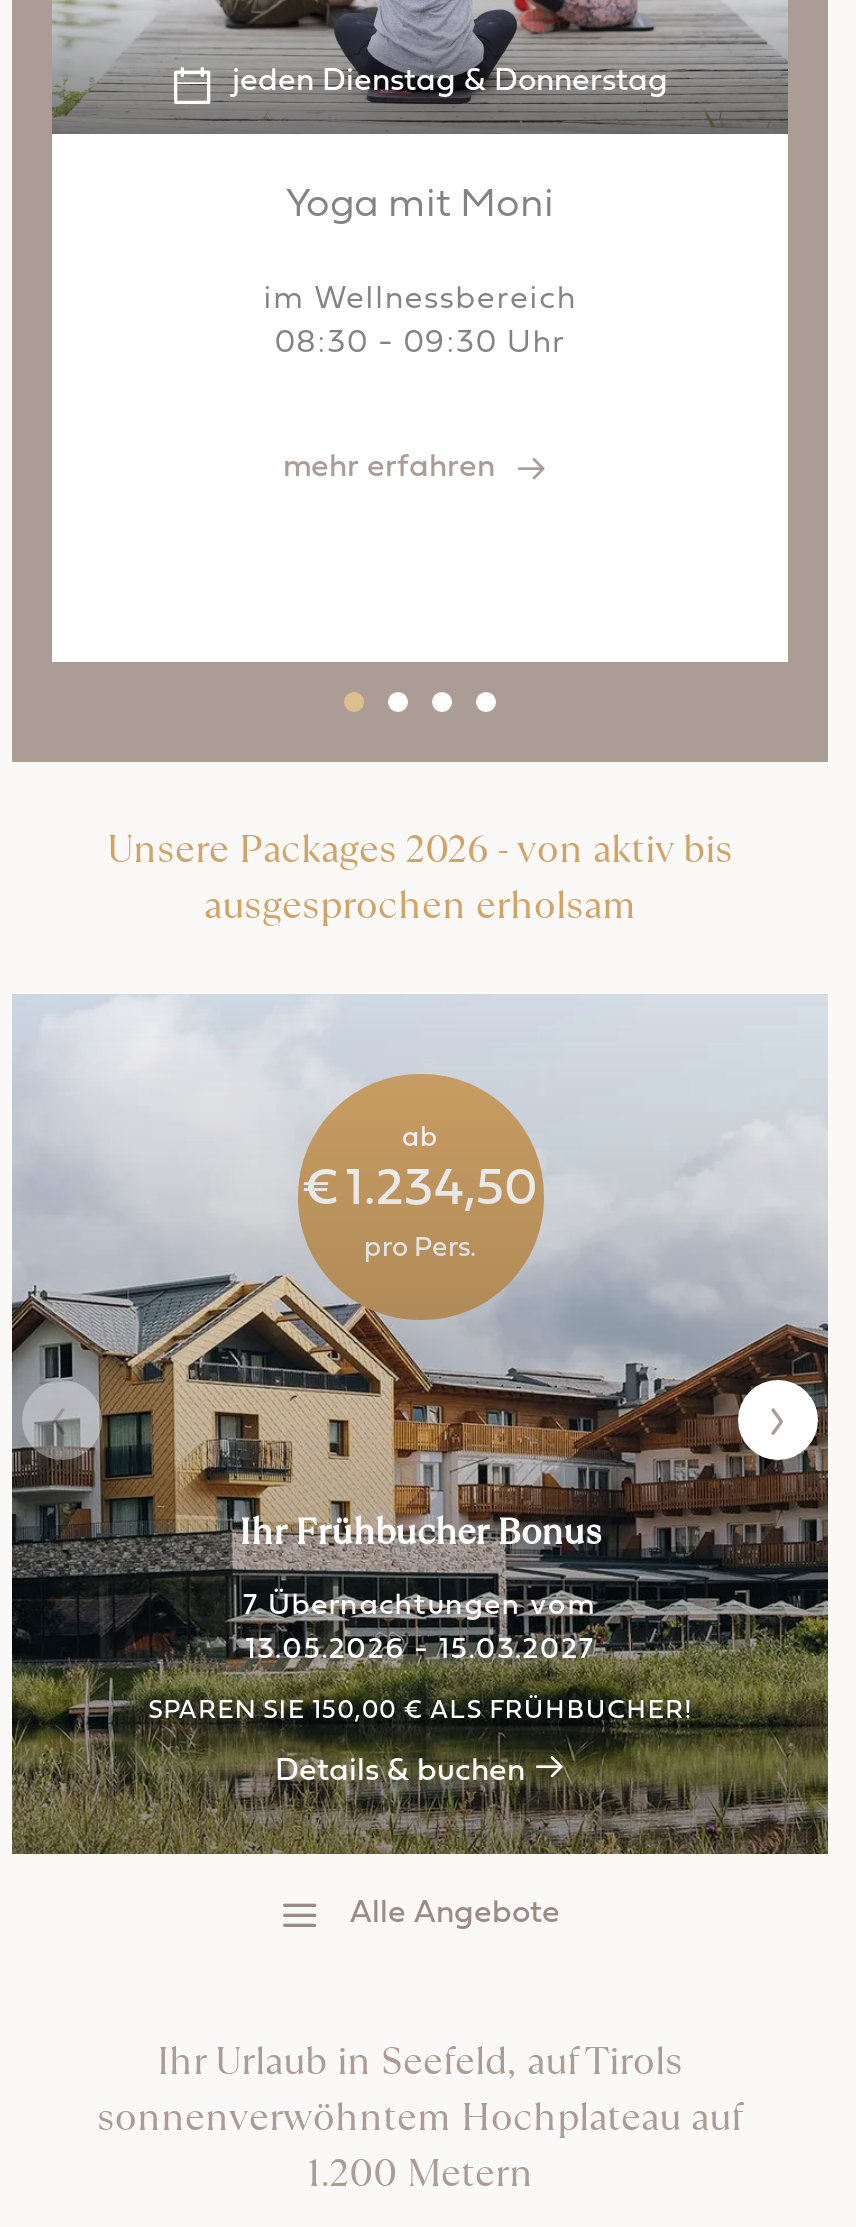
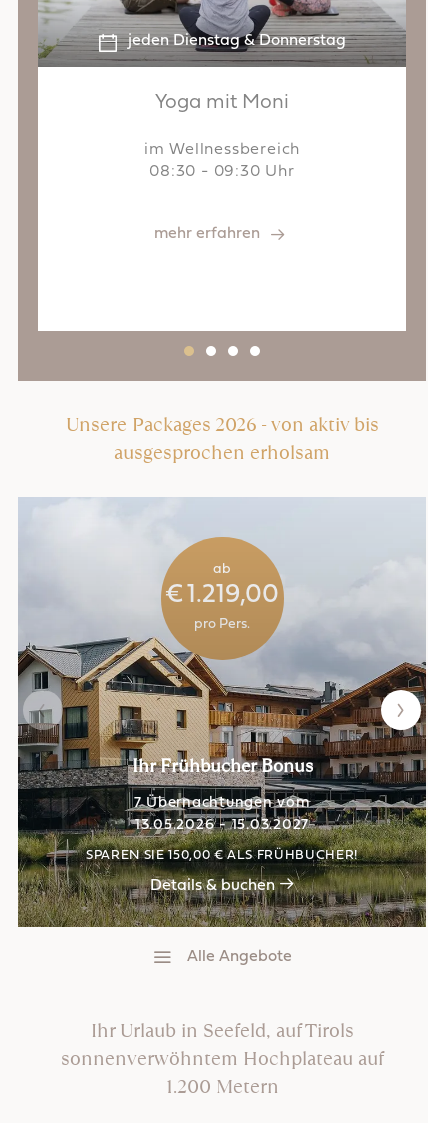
[302,1163,538,1217] € 1.234,50 -> [165,581,279,608] € 1.219,00

